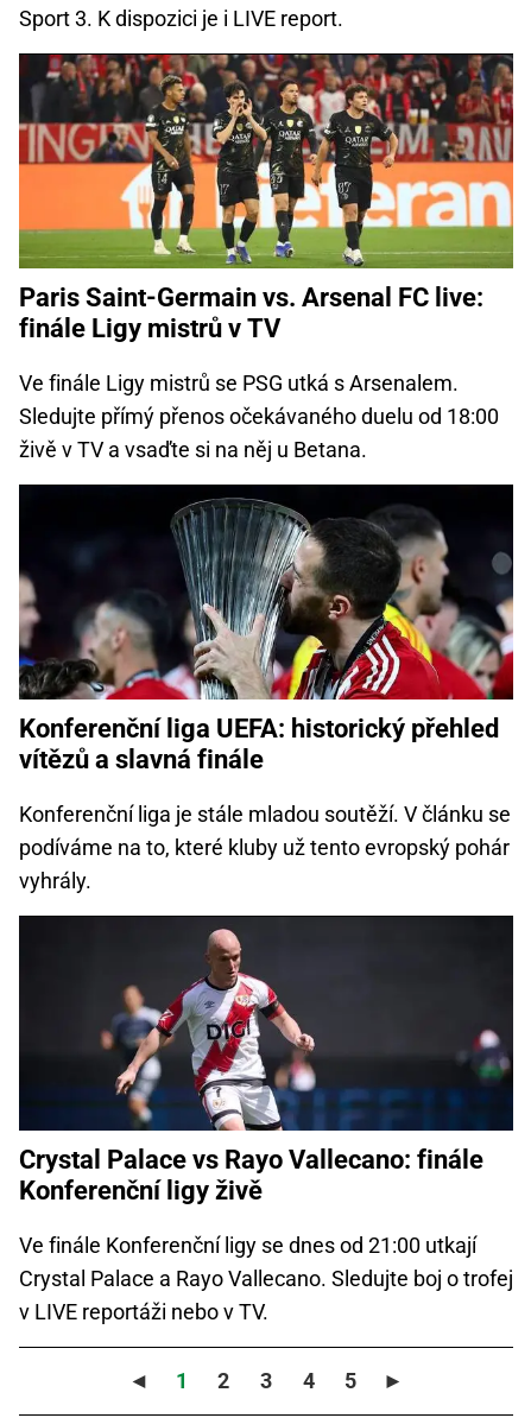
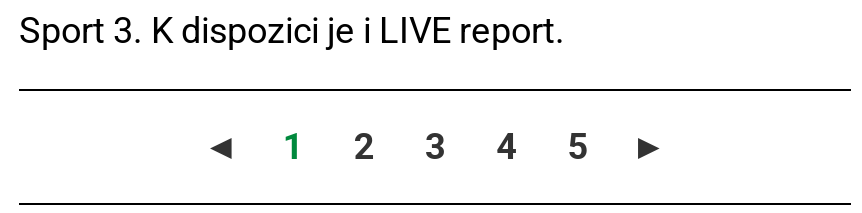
[18,53,514,462] [image] | Paris Saint-Germain vs. Arsenal FC live: | finále Ligy mistrů v TV | Ve finále Ligy mistrů se PSG utká s Arsenalem. | Sledujte přímý přenos očekávaného duelu od 18:00 | živě v TV a vsaďte si na něj u Betana. -> none
[18,483,514,893] [image] | Konferenční liga UEFA: historický přehled | vítězů a slavná finále | Konferenční liga je stále mladou soutěží. V článku se | podíváme na to, které kluby už tento evropský pohár | vyhrály. -> none
[18,914,514,1324] [image] | Crystal Palace vs Rayo Vallecano: finále | Konferenční ligy živě | Ve finále Konferenční ligy se dnes od 21:00 utkají | Crystal Palace a Rayo Vallecano. Sledujte boj o trofej | v LIVE reportáži nebo v TV. -> none

